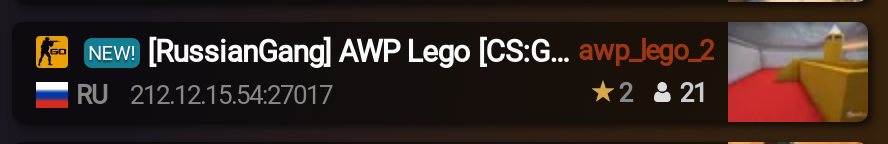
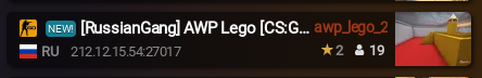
[613,78,706,108] 2 21 -> [333,42,383,58] 2 19

